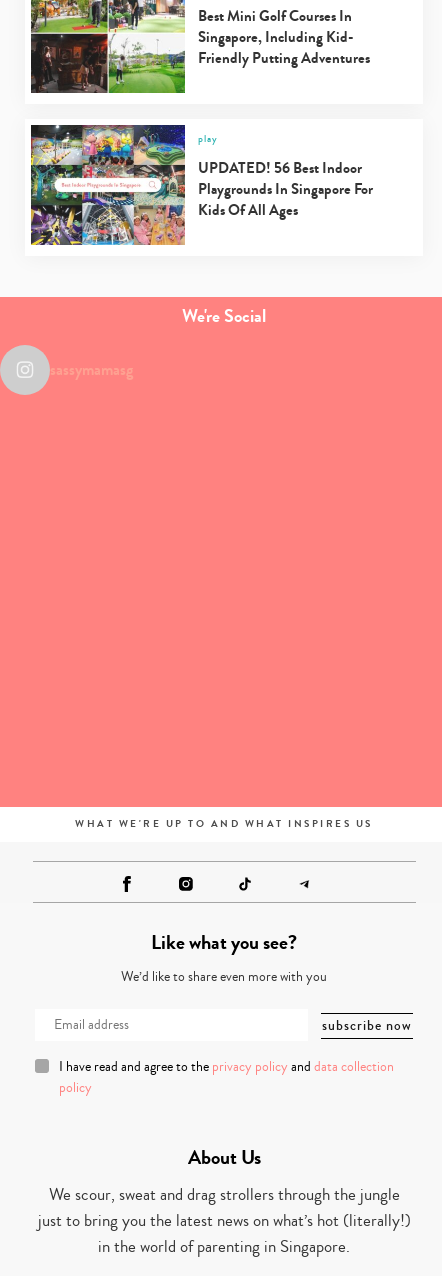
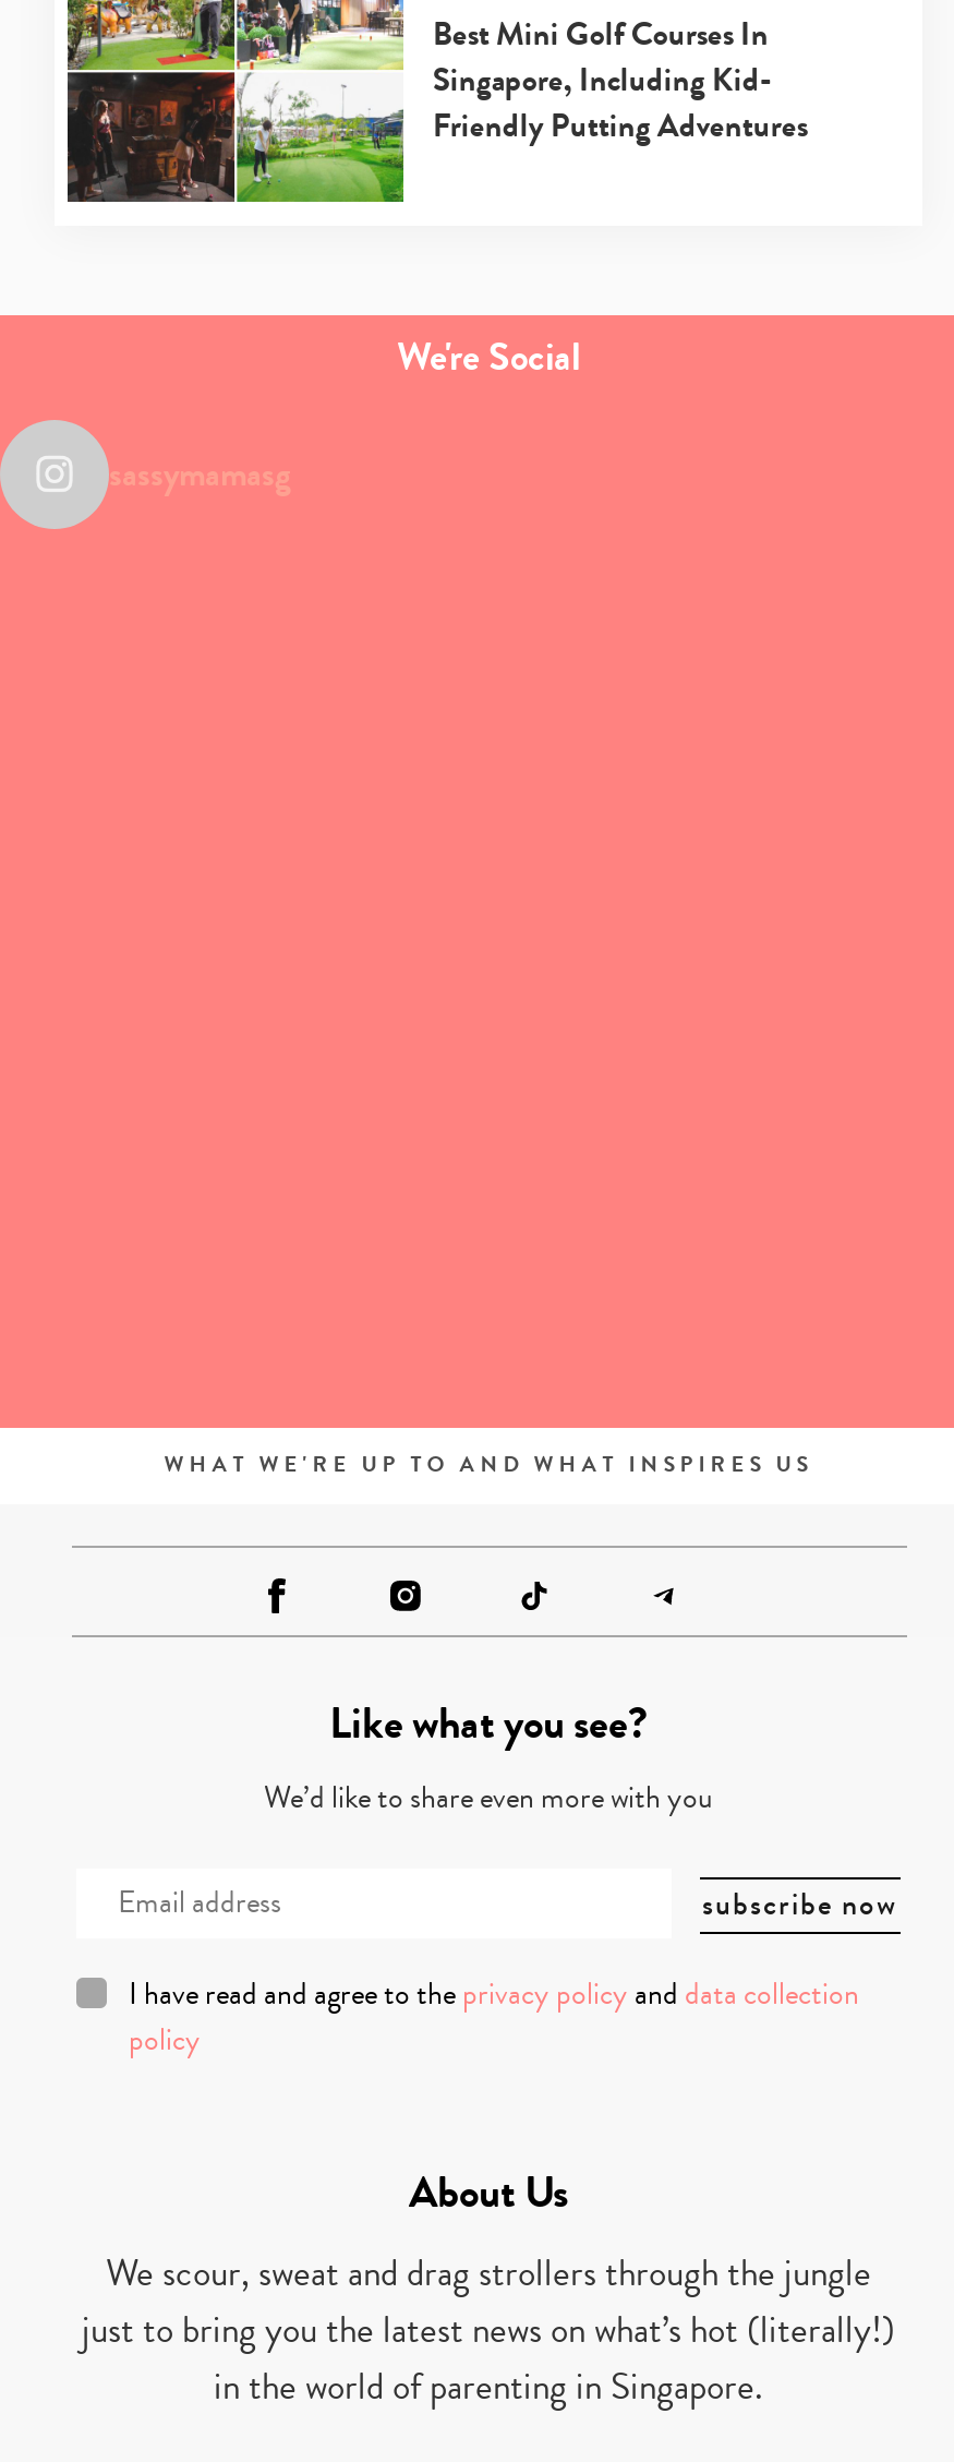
[30,124,373,246] [image] | play | UPDATED! 56 Best Indoor | Playgrounds In Singapore For | Kids Of All Ages -> none

